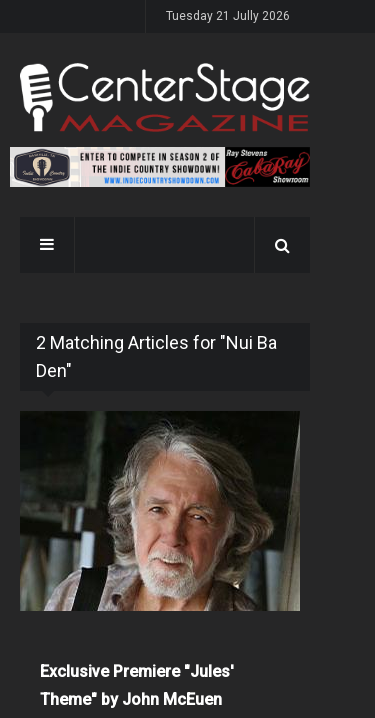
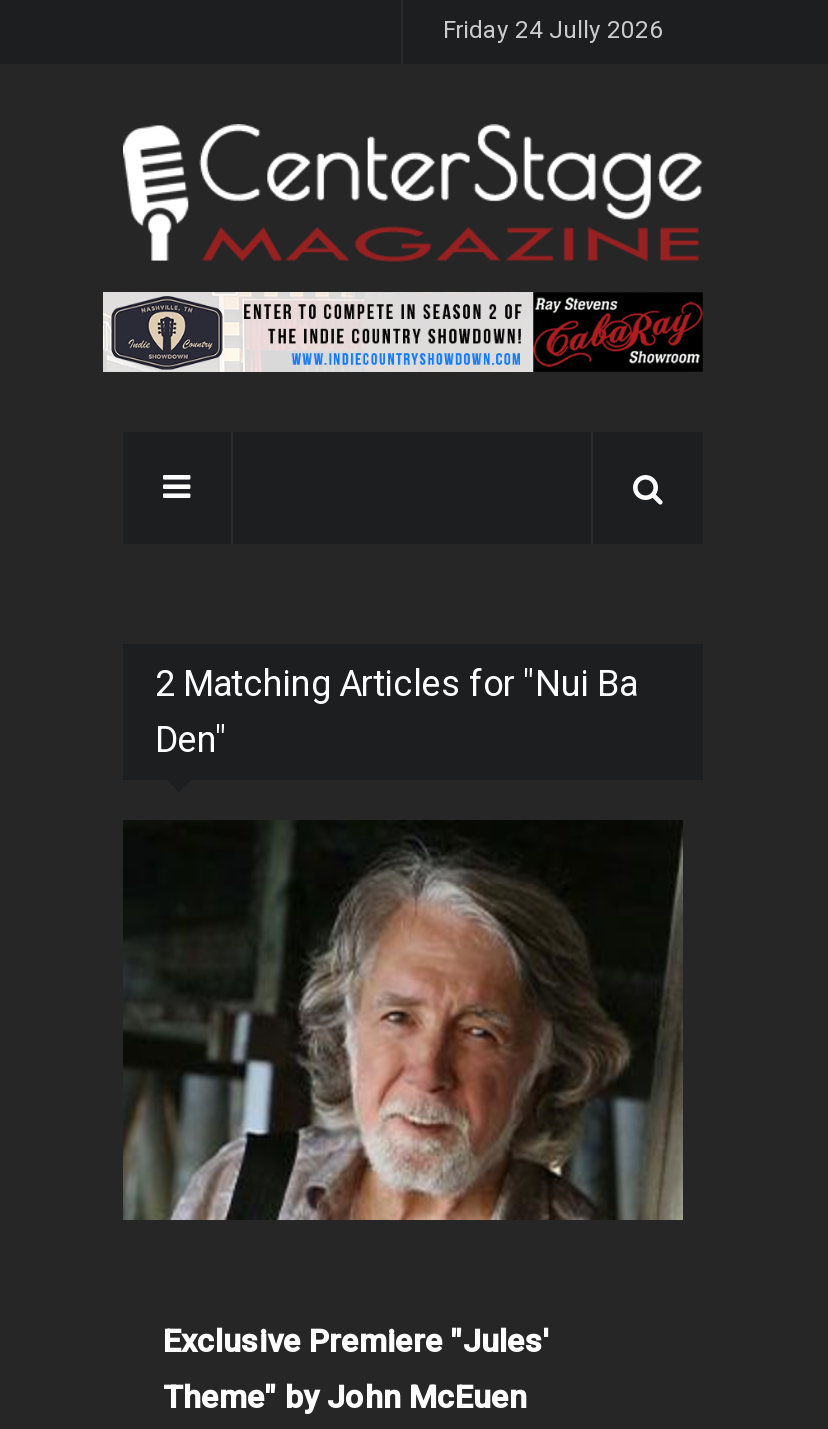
[166,9,290,23] Tuesday 21 Jully 2026 -> [443,16,663,44] Friday 24 Jully 2026

